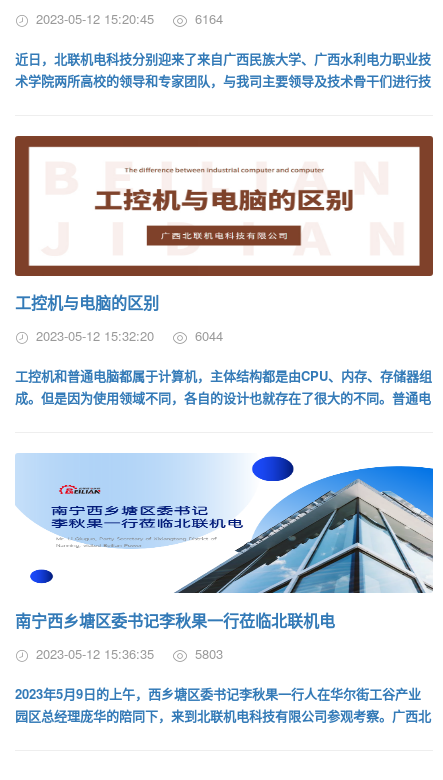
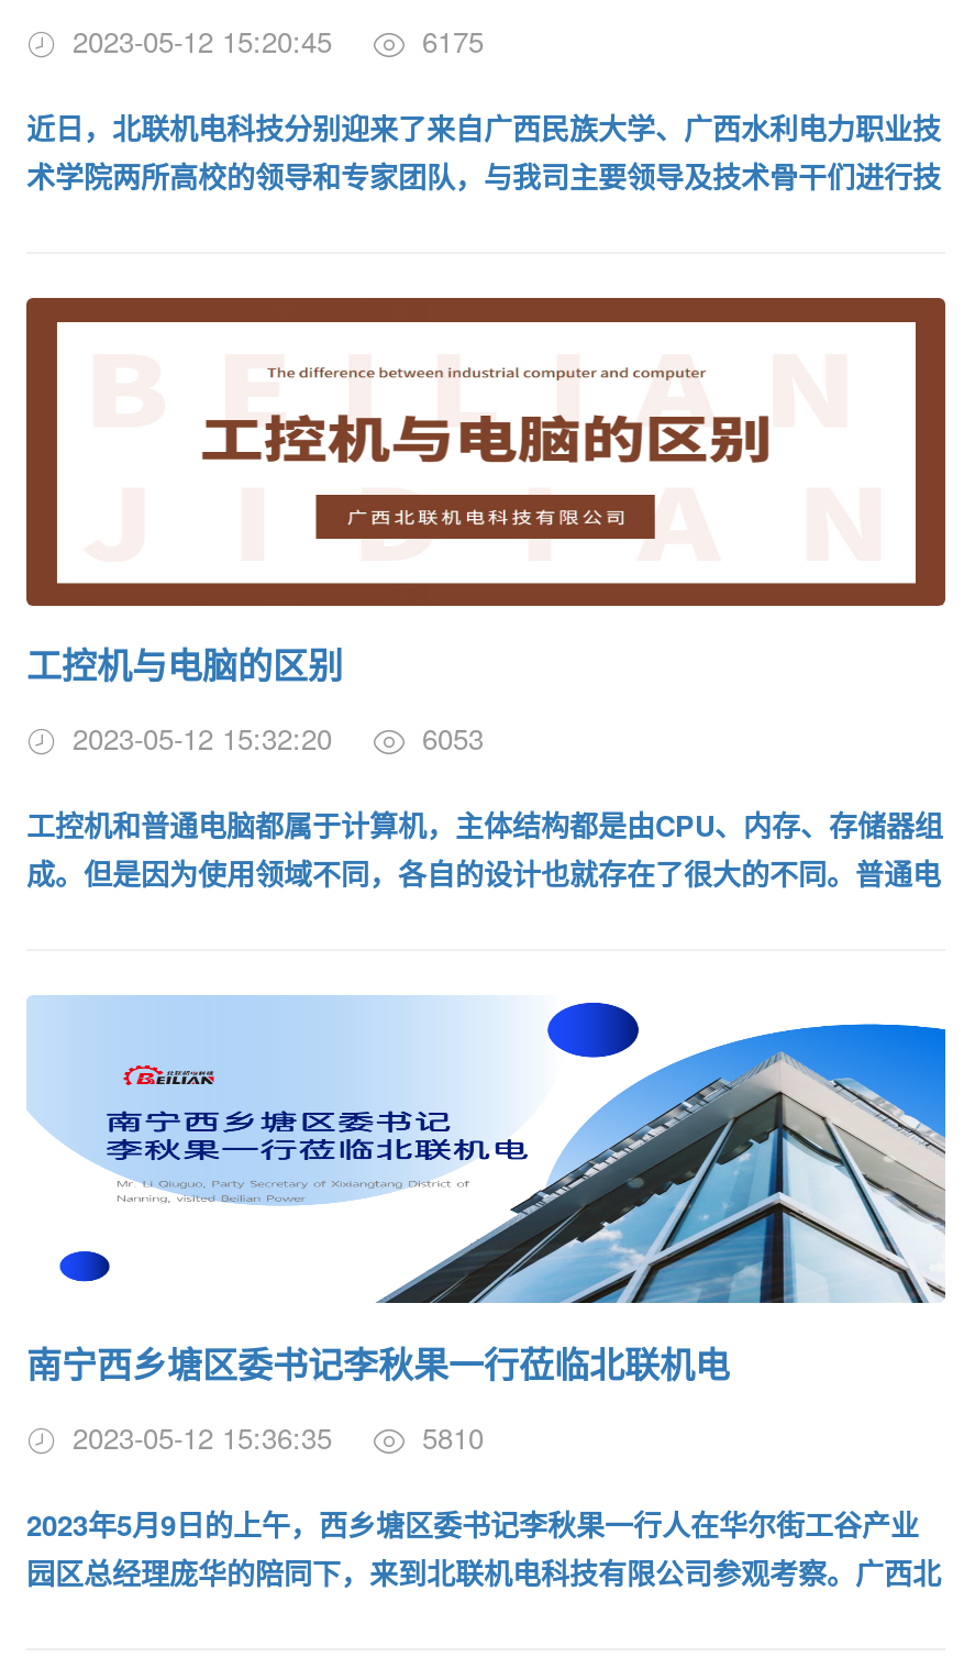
[36,9,223,28] 2023-05-12 15:20:45 6164 -> [73,19,484,61] 2023-05-12 15:20:45 6175
[36,327,223,346] 2023-05-12 15:32:20 6044 -> [73,718,484,759] 2023-05-12 15:32:20 6053
[36,645,223,664] 2023-05-12 15:36:35 5803 -> [73,1416,484,1458] 2023-05-12 15:36:35 5810

